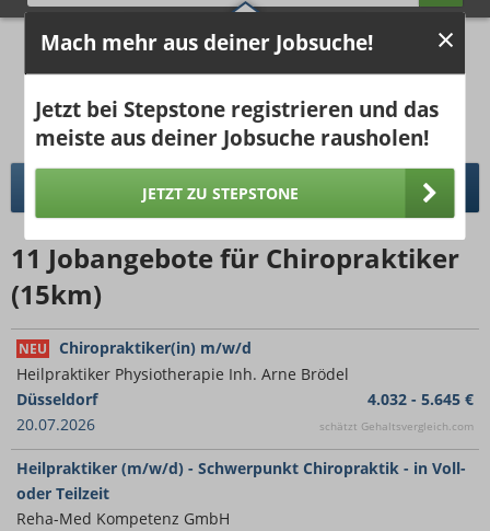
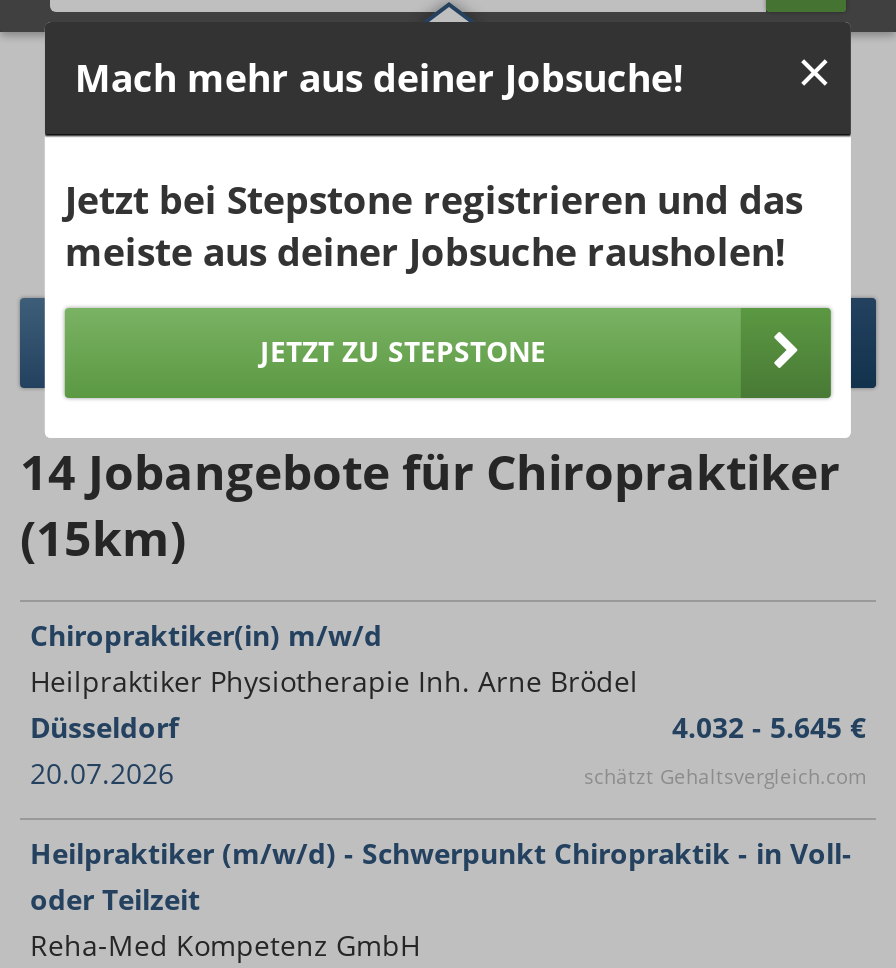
[11,240,459,276] 11 Jobangebote für Chiropraktiker -> [20,438,840,504] 14 Jobangebote für Chiropraktiker
[19,339,47,358] NEU -> none

